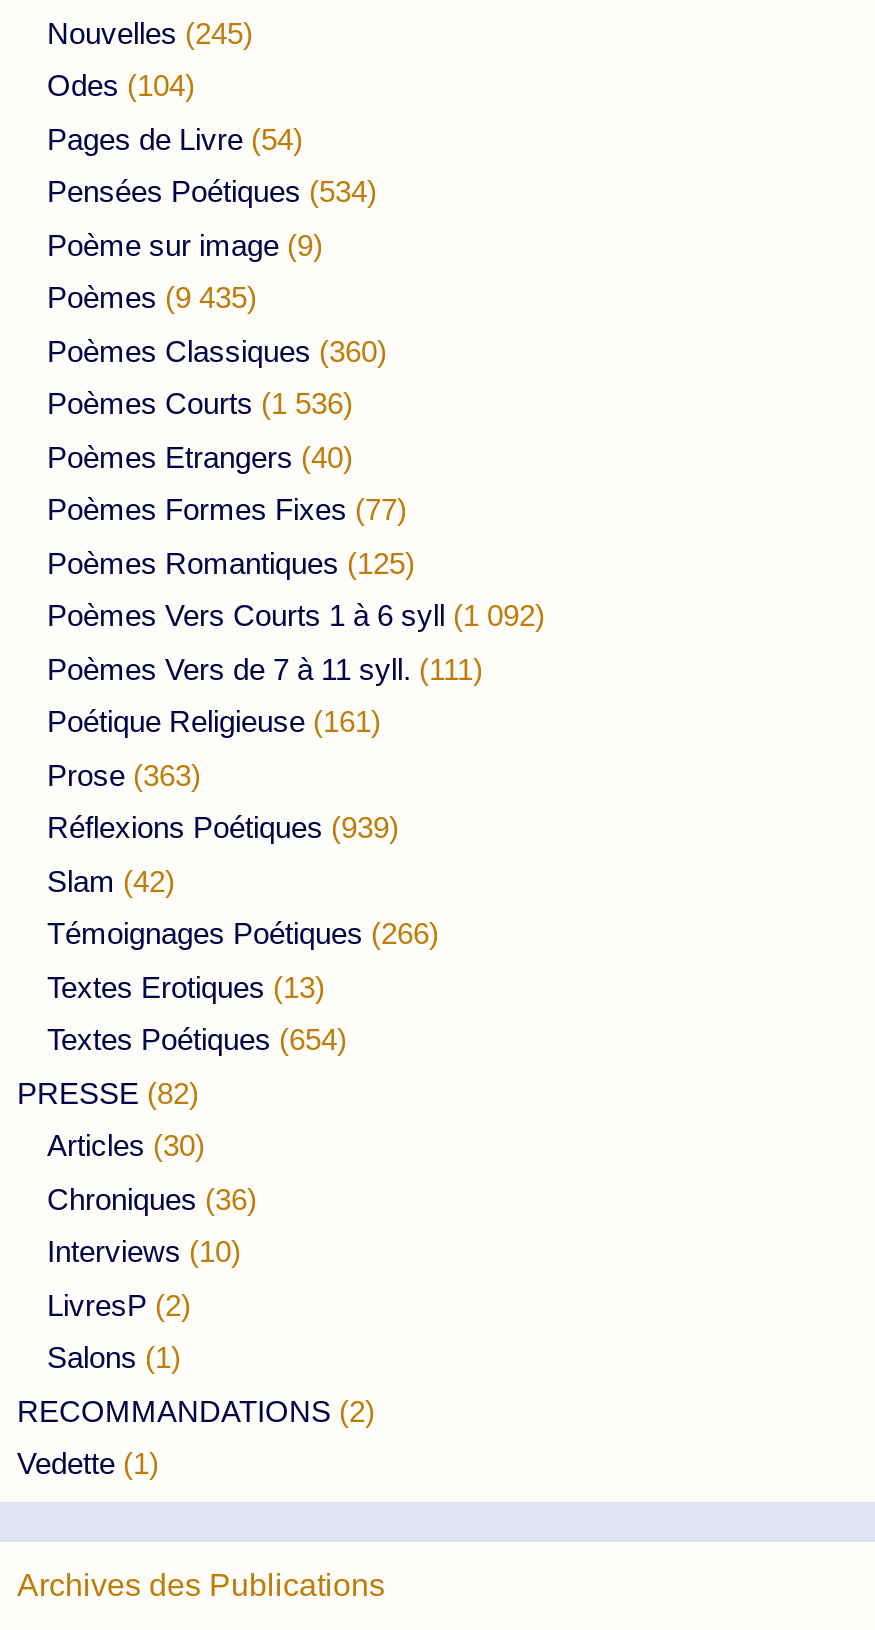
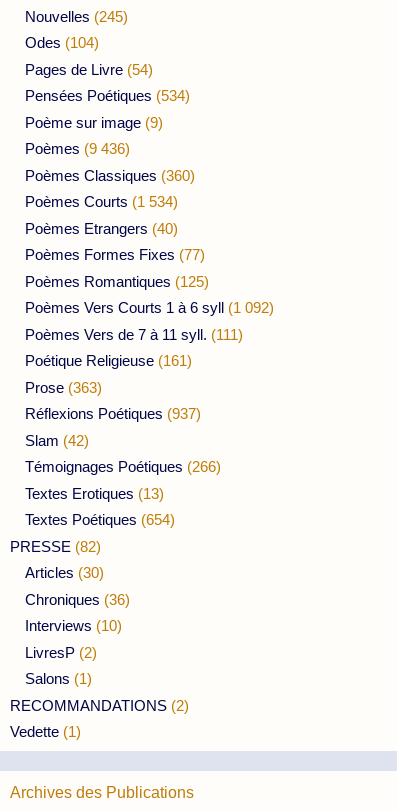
[47,281,257,315] Poèmes (9 435) -> [25,140,130,157] Poèmes (9 436)
[47,387,353,421] Poèmes Courts (1 536) -> [25,193,178,210] Poèmes Courts (1 534)
[47,811,399,845] Réflexions Poétiques (939) -> [25,405,201,422] Réflexions Poétiques (937)

